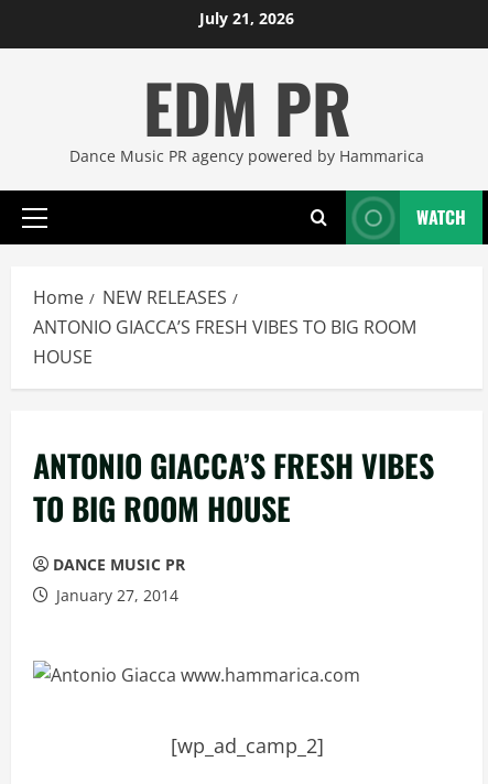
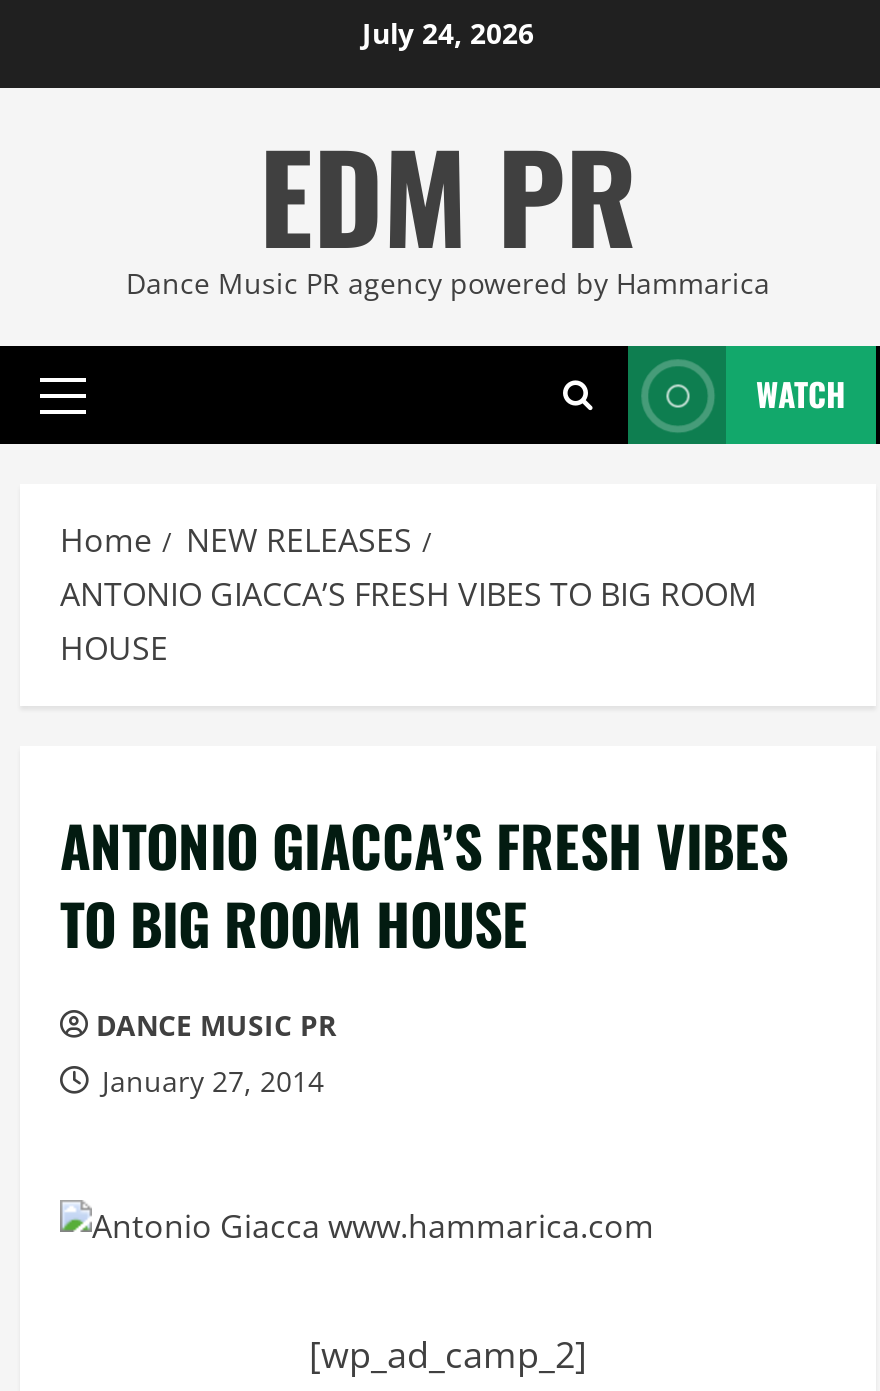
[199,8,294,29] July 21, 2026 -> [362,14,534,52] July 24, 2026

